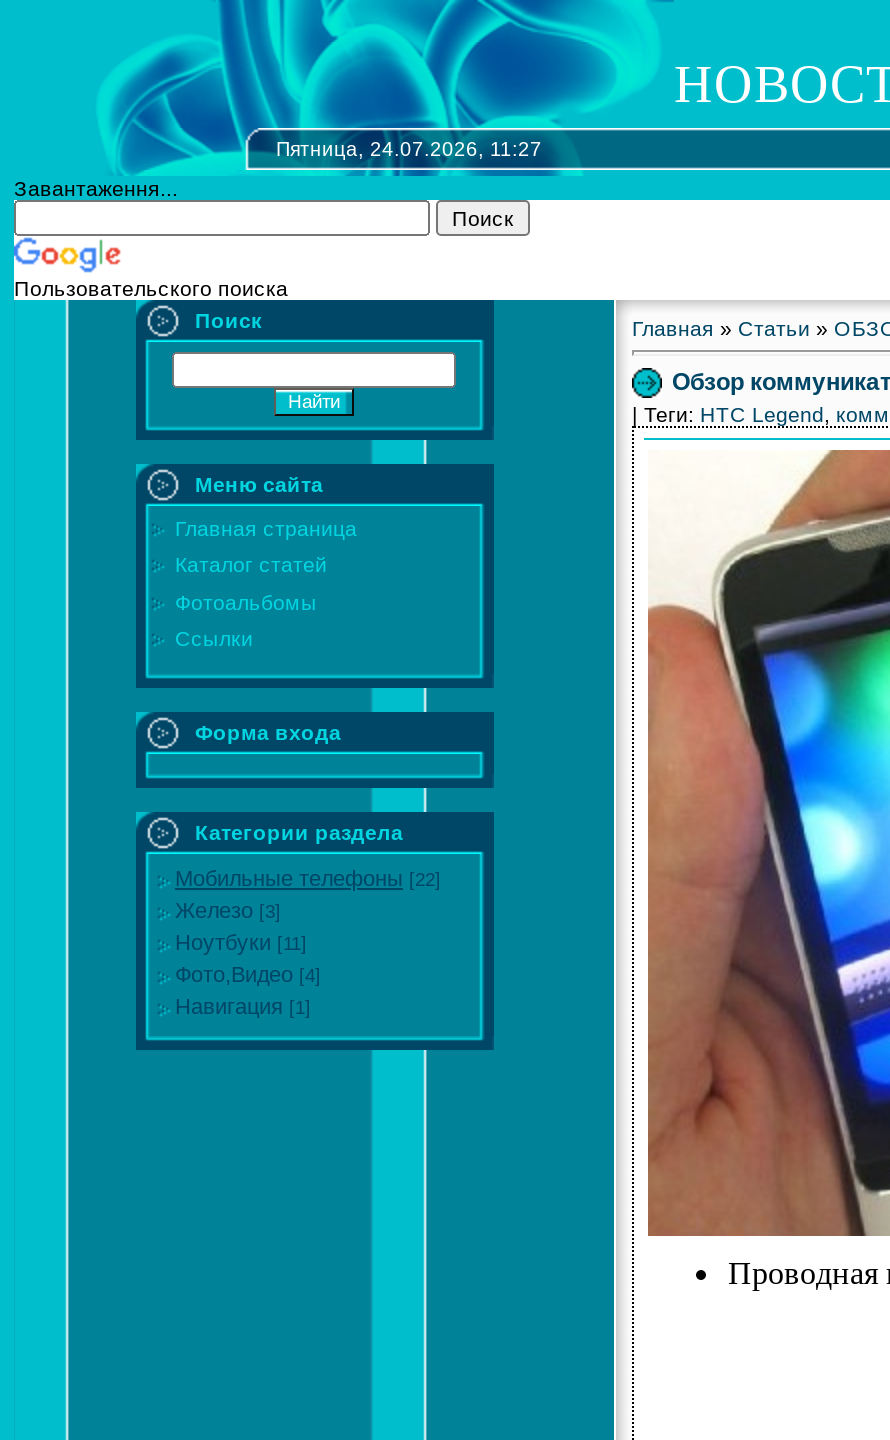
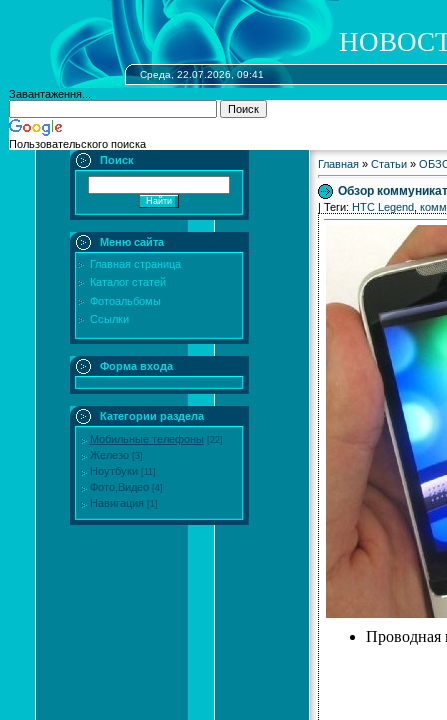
[276,138,542,160] Пятница, 24.07.2026, 11:27 -> [140,69,264,80] Среда, 22.07.2026, 09:41

